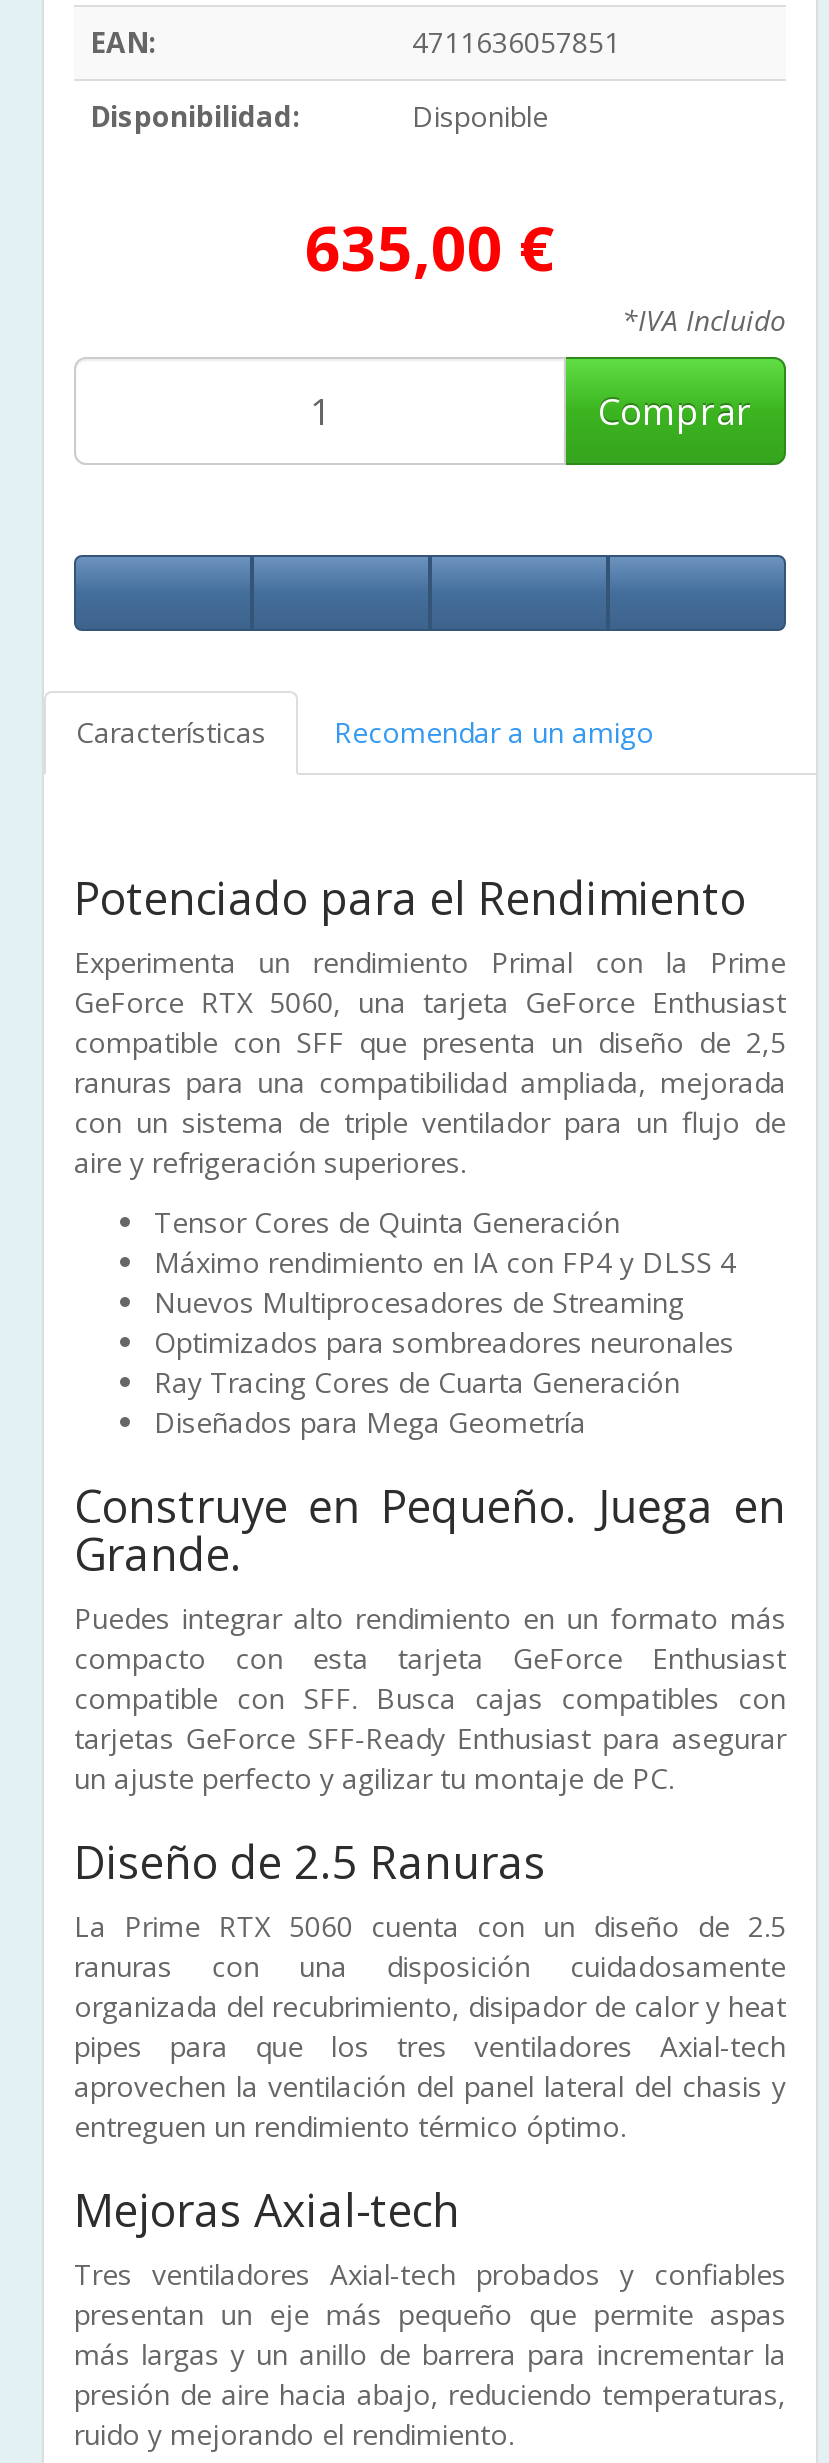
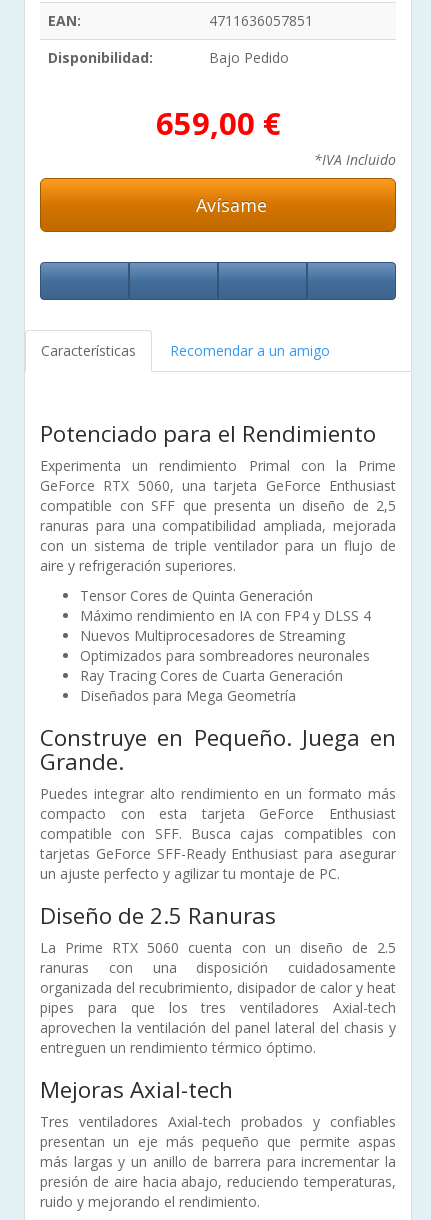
[412,96,548,134] Disponible -> [209,48,289,67] Bajo Pedido
[305,204,555,288] 635,00 € -> [155,102,280,144] 659,00 €
[598,386,752,434] Comprar -> [191,193,267,217] Avísame

